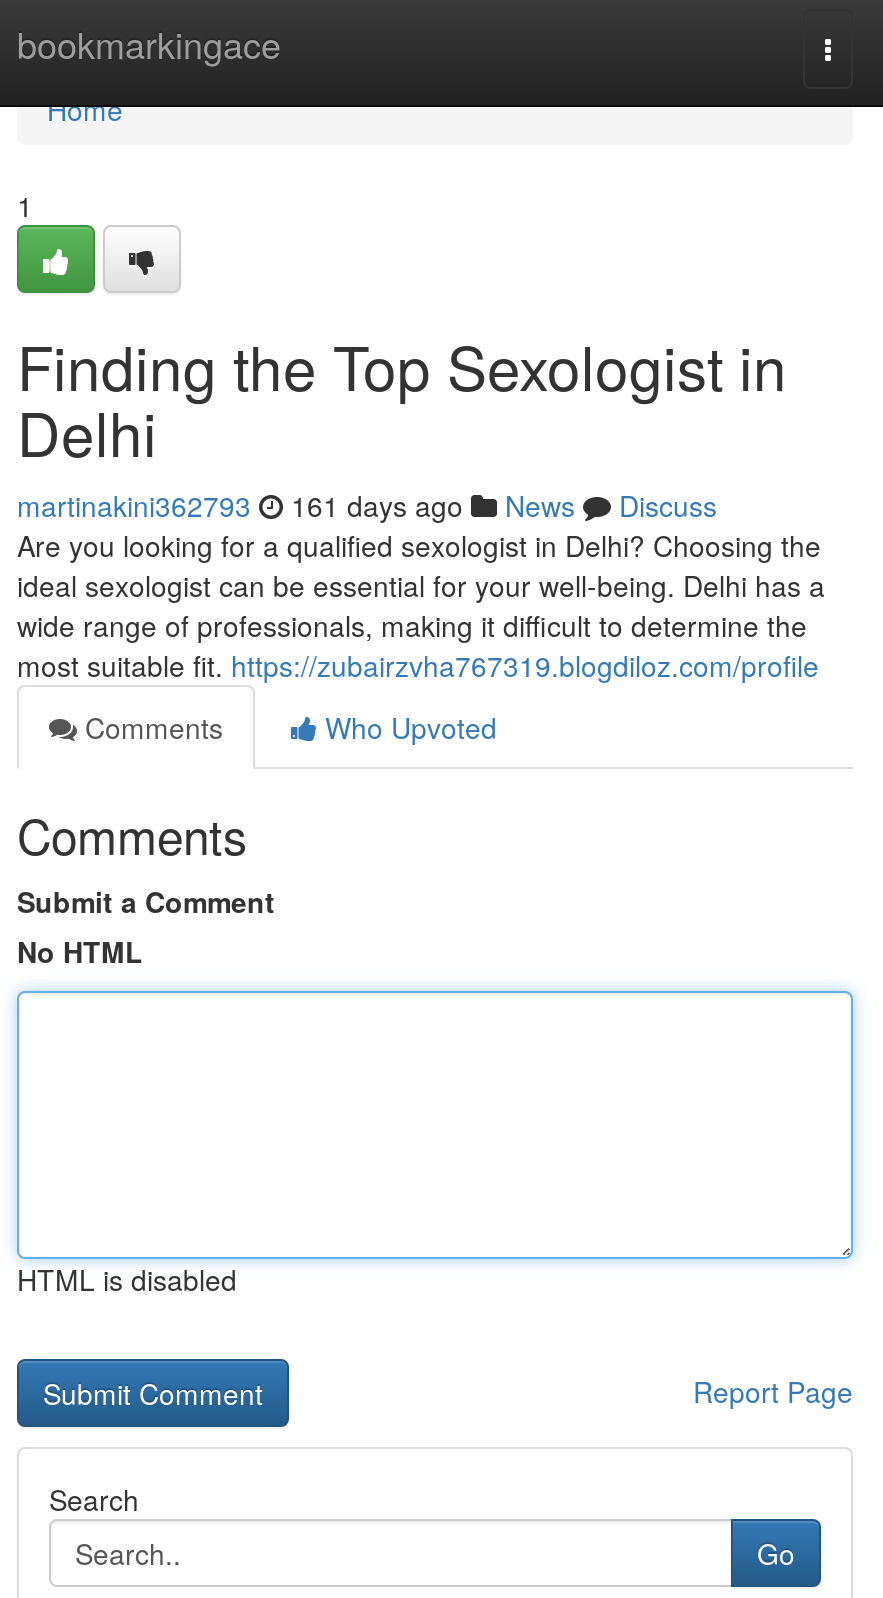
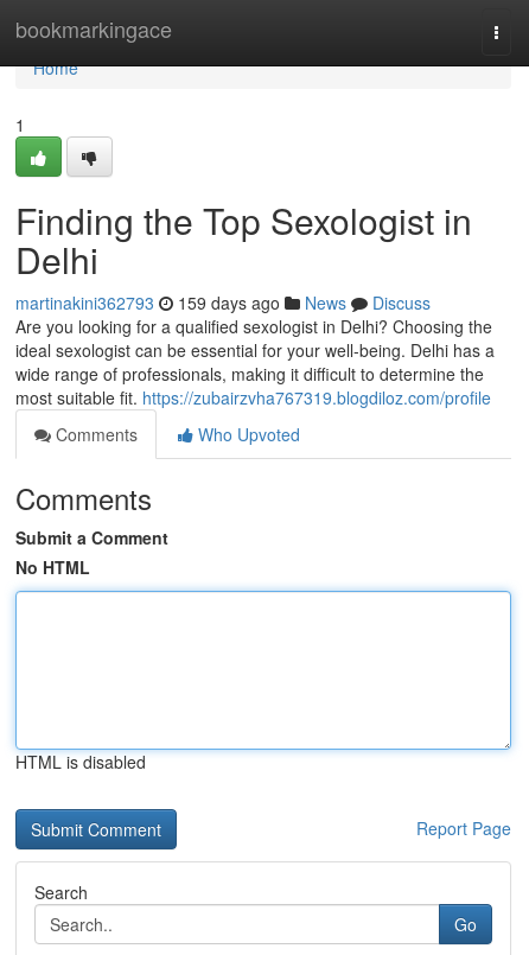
[17,485,717,525] martinakini362793 161 days ago News Discuss -> [15,291,431,314] martinakini362793 159 days ago News Discuss

